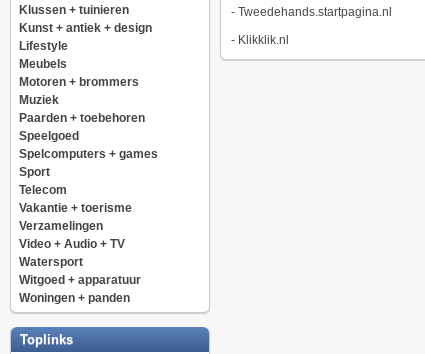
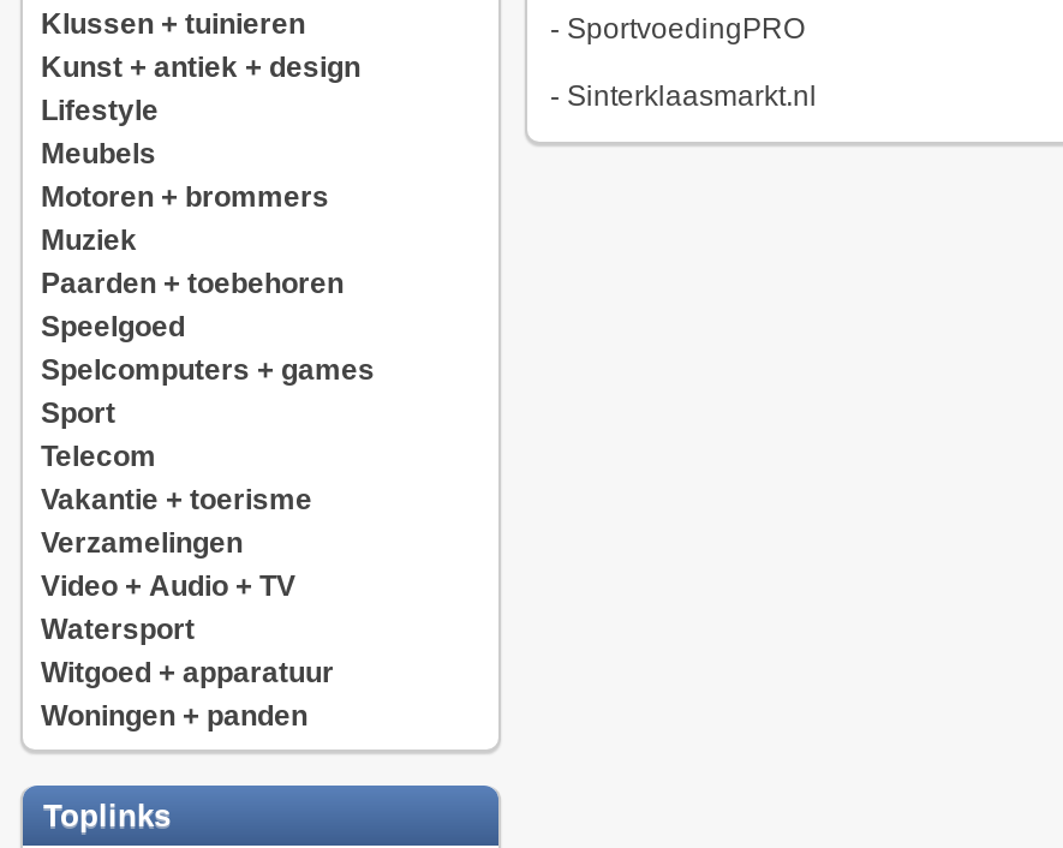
[230,5,391,19] - Tweedehands.startpagina.nl -> [550,12,805,46] - SportvoedingPRO
[230,33,288,47] - Klikklik.nl -> [550,79,817,113] - Sinterklaasmarkt.nl

